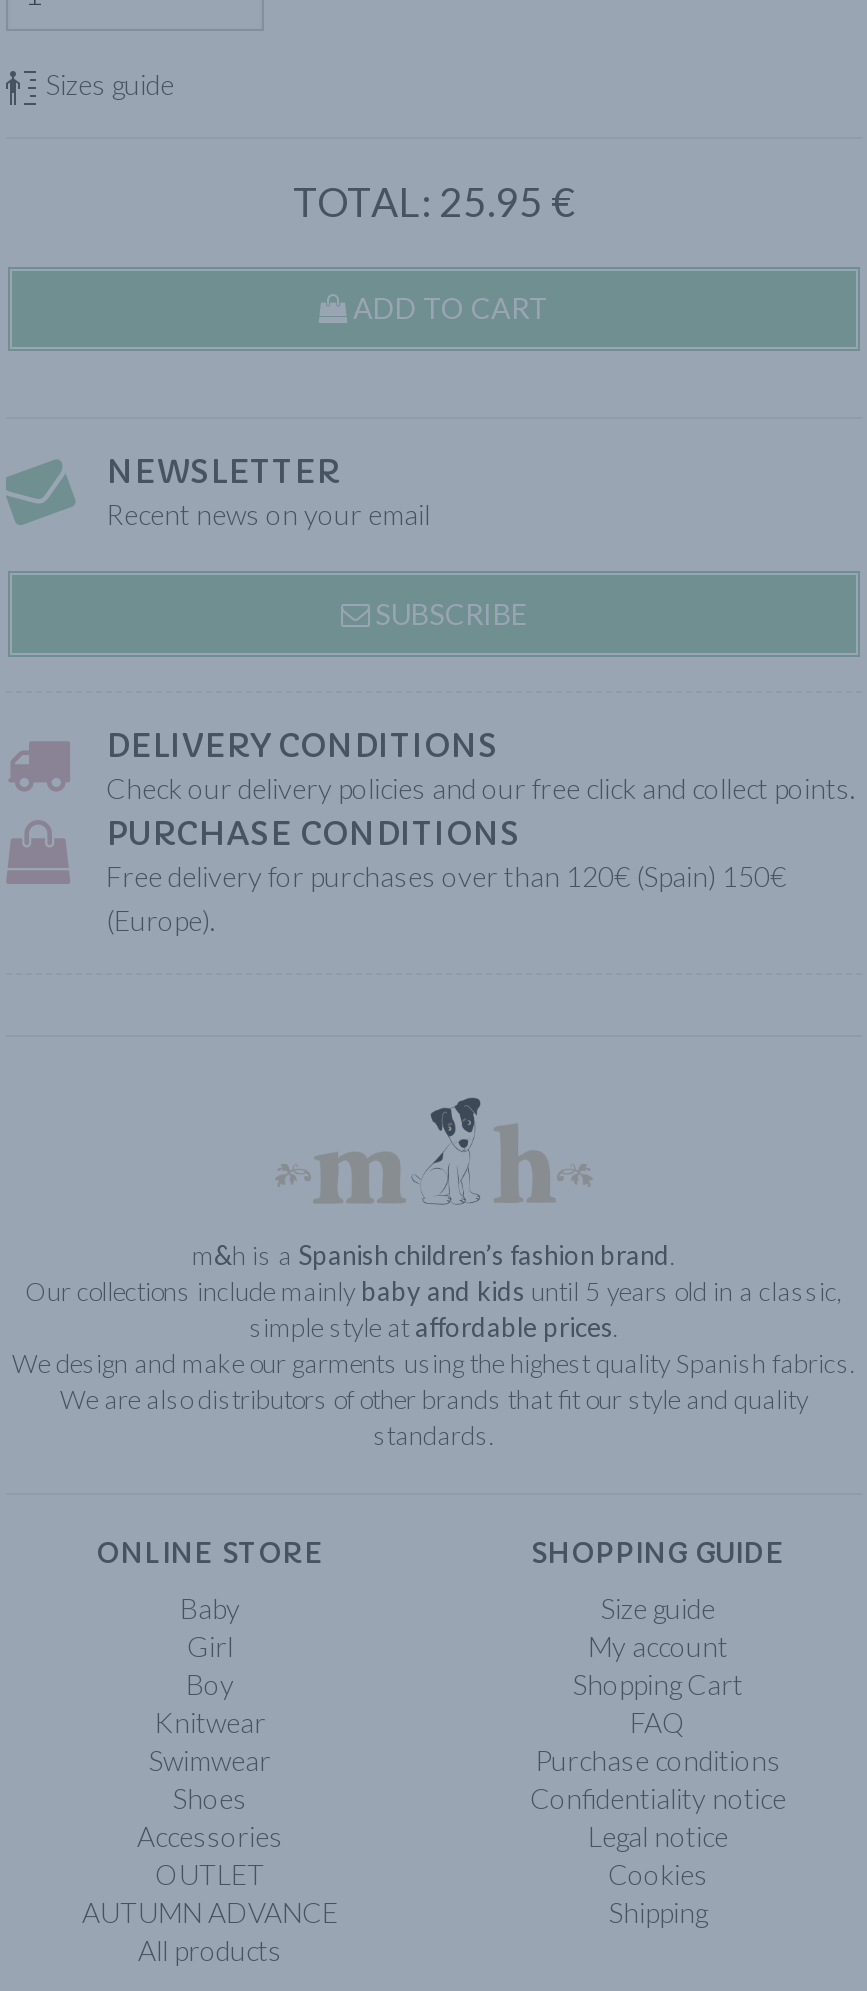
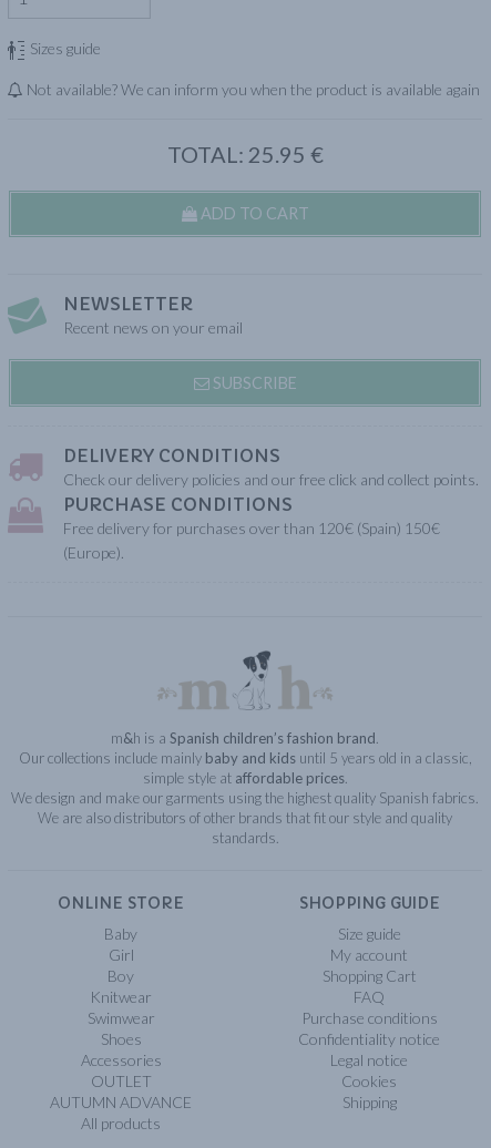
none -> [23,80,480,99] Not available? We can inform you when the product is available again

